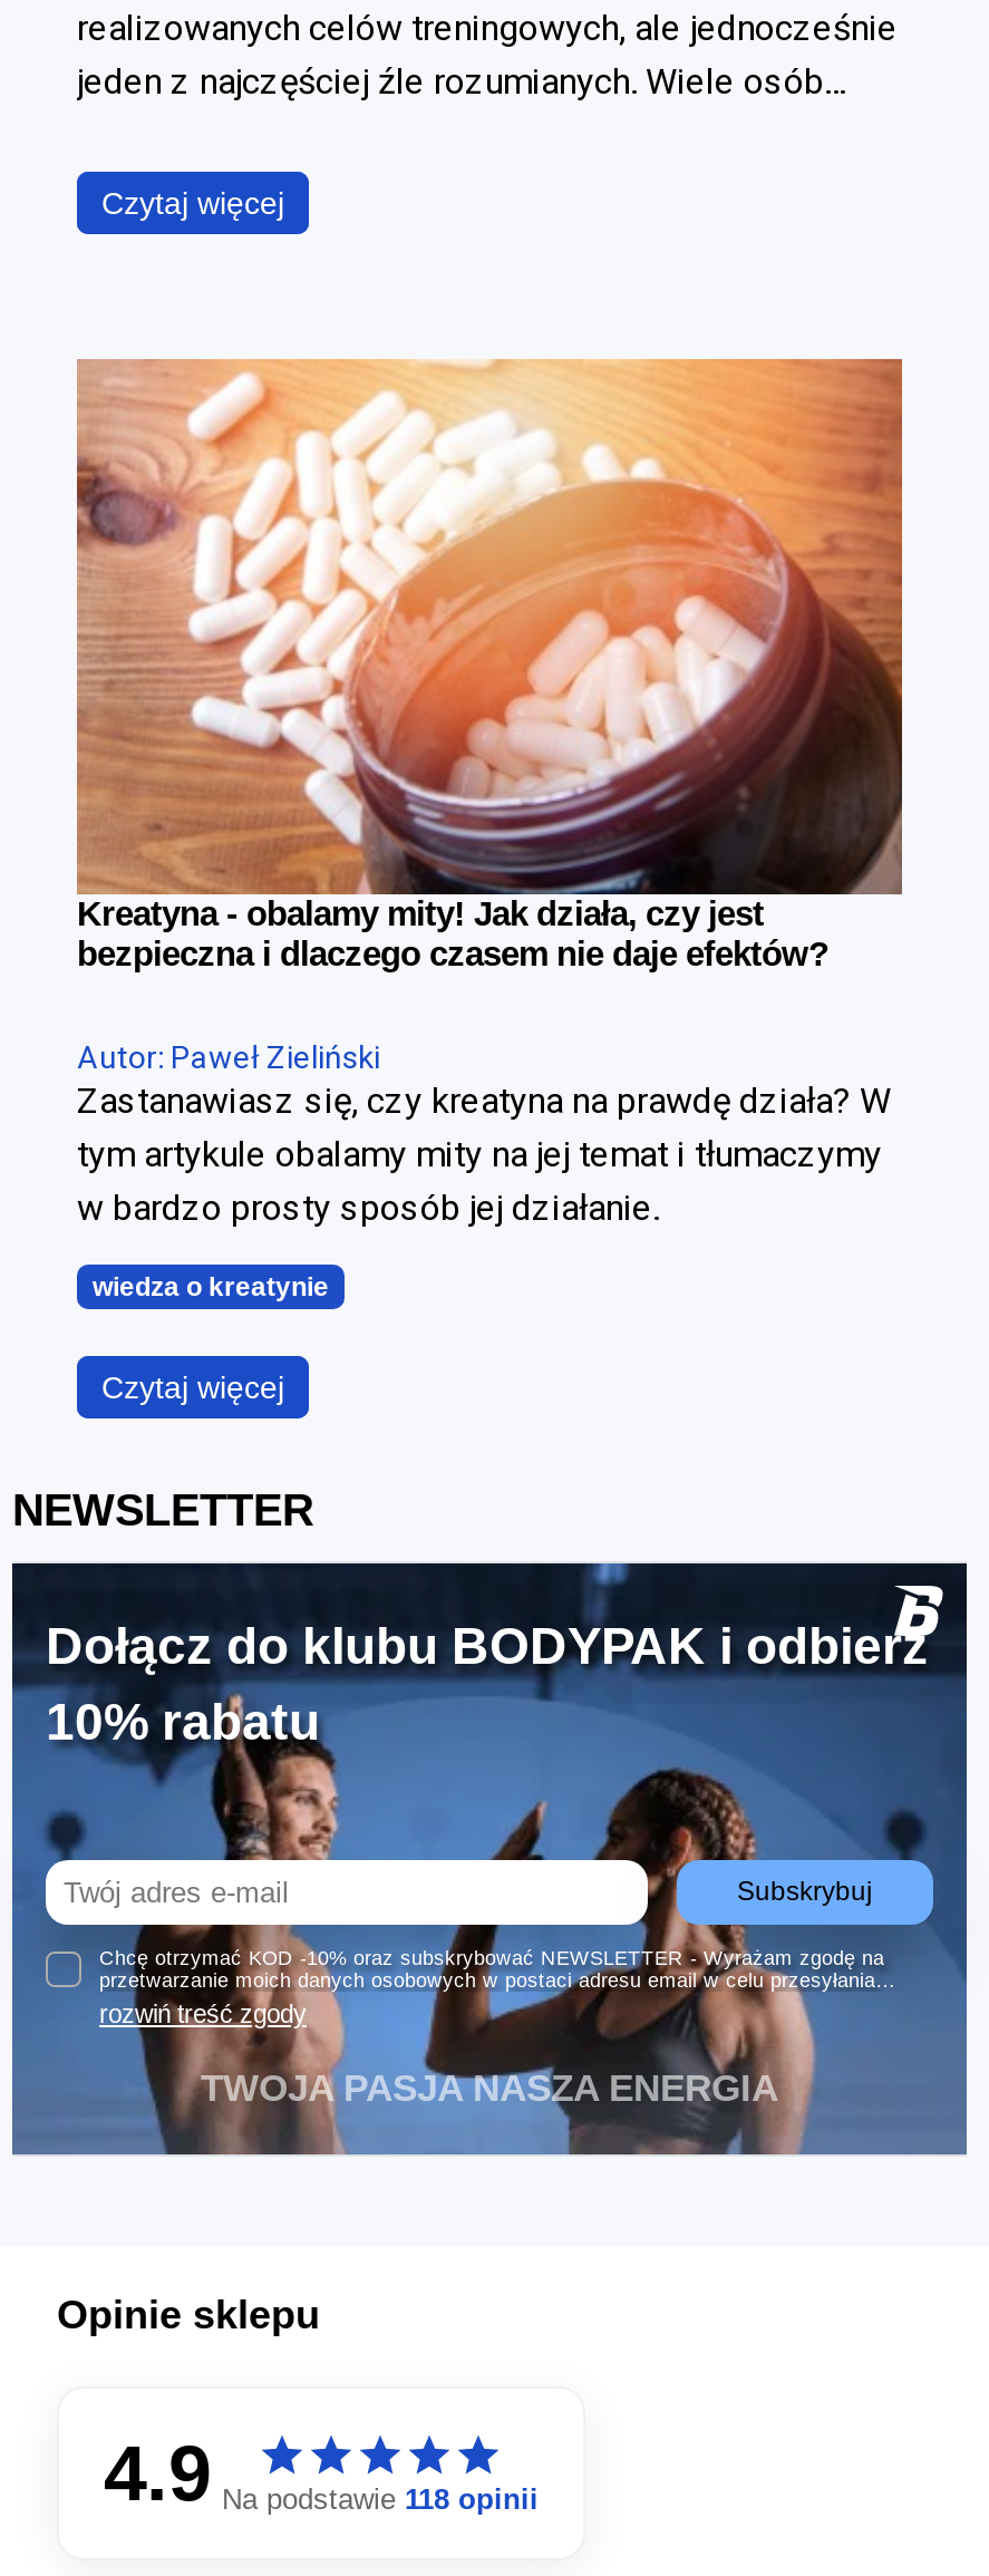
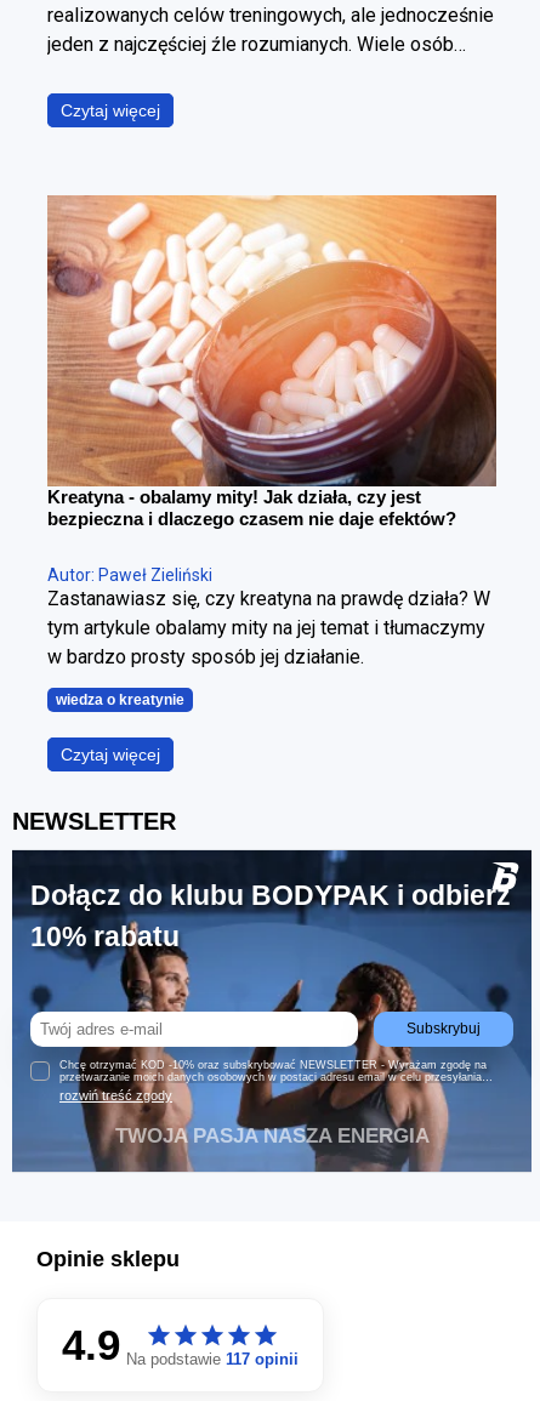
[222,2482,539,2516] Na podstawie 118 opinii -> [126,1350,299,1368] Na podstawie 117 opinii

